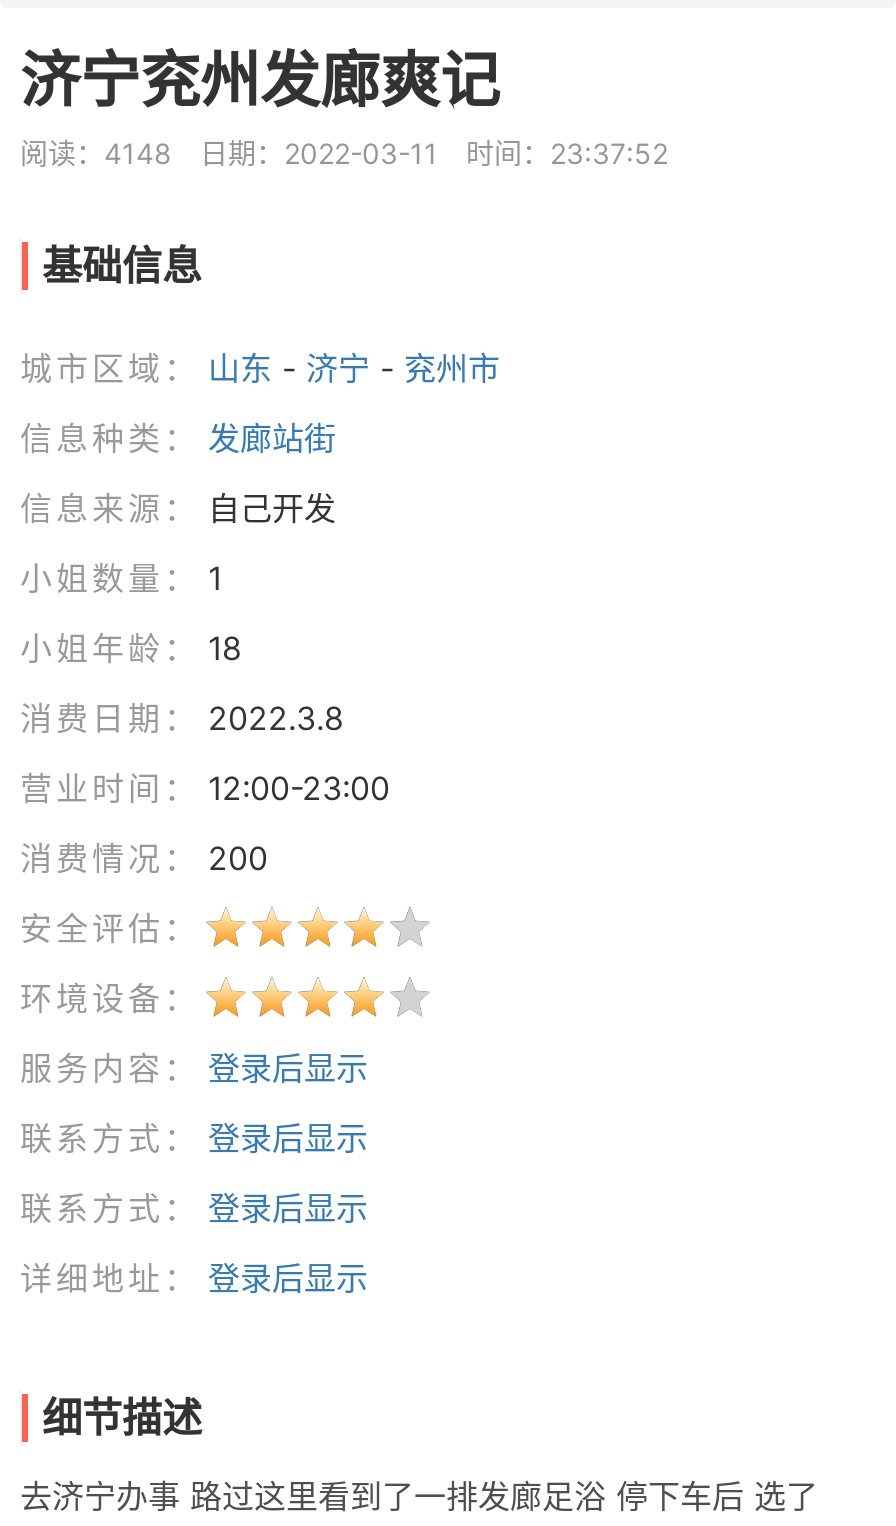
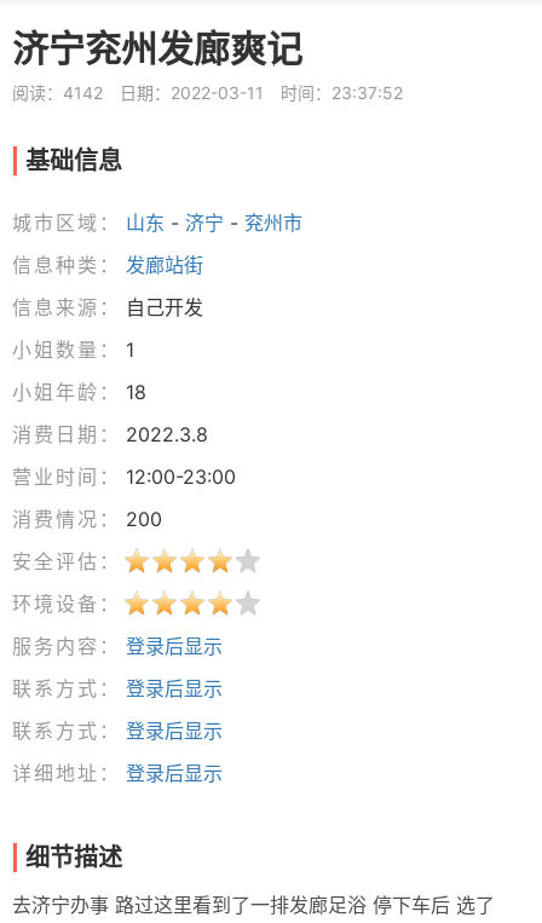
[20,136,668,170] 阅读：4148 日期：2022-03-11 时间：23:37:52 -> [12,82,403,103] 阅读：4142 日期：2022-03-11 时间：23:37:52

